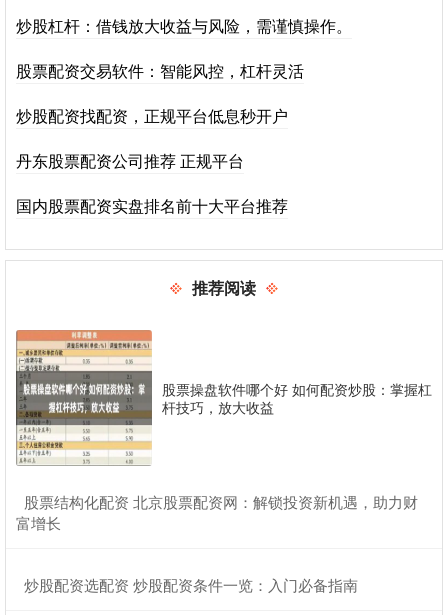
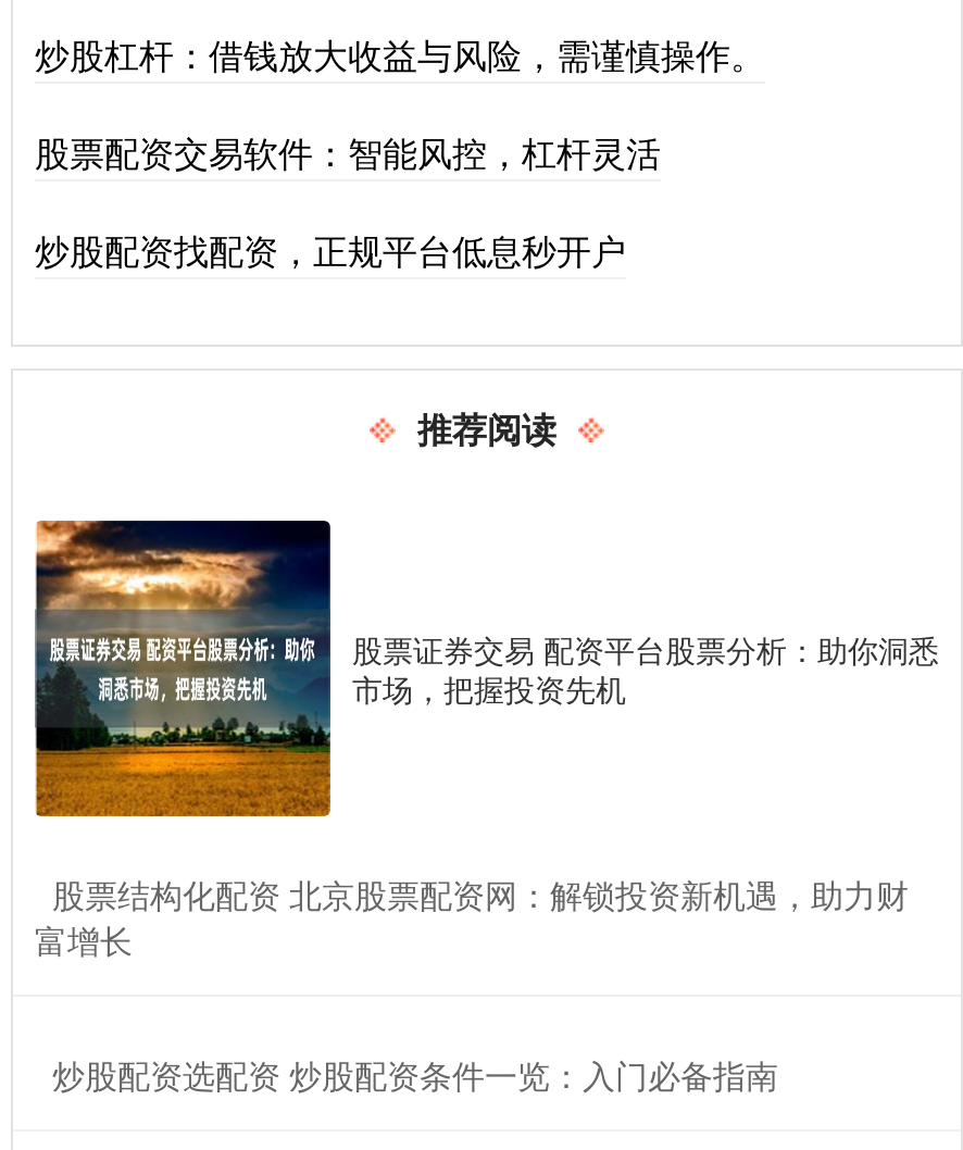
[16,149,288,217] 丹东股票配资公司推荐 正规平台 | 国内股票配资实盘排名前十大平台推荐 -> none
[15,329,432,466] [image] | 股票操盘软件哪个好 如何配资炒股：掌握杠 | 杆技巧，放大收益 -> [35,518,939,816] [image] | 股票证券交易 配资平台股票分析：助你洞悉 | 市场，把握投资先机

